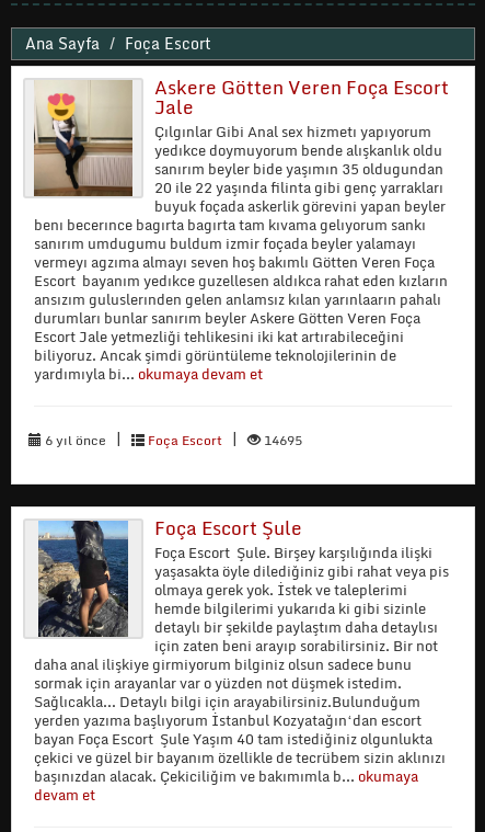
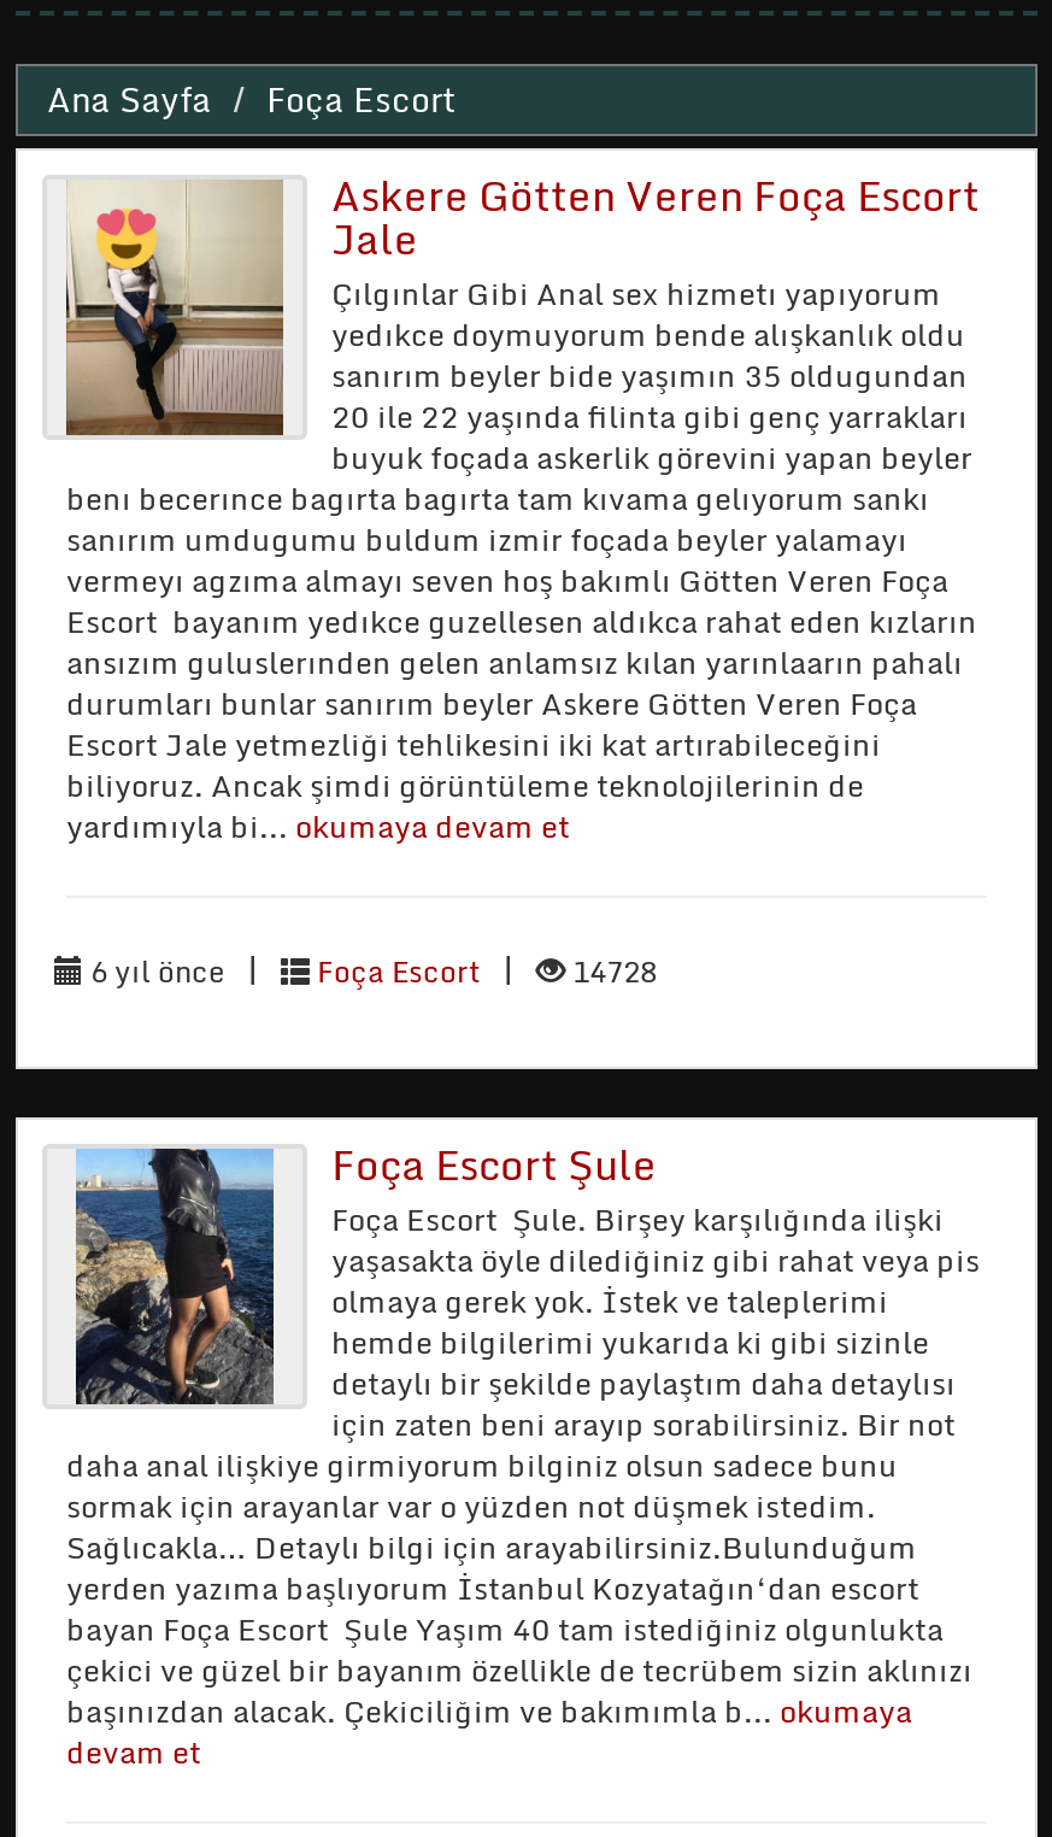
[261,430,302,451] 14695 -> [565,949,657,995] 14728

